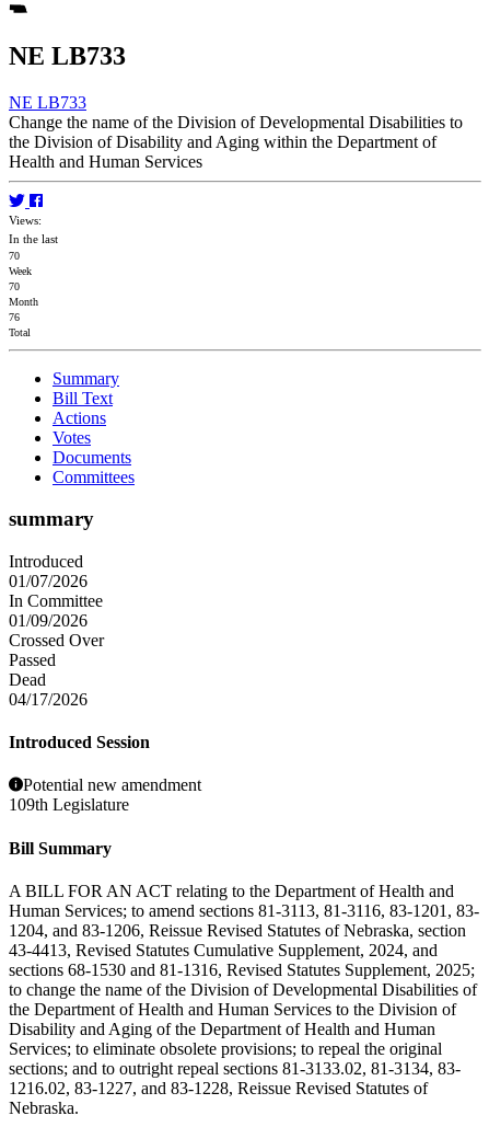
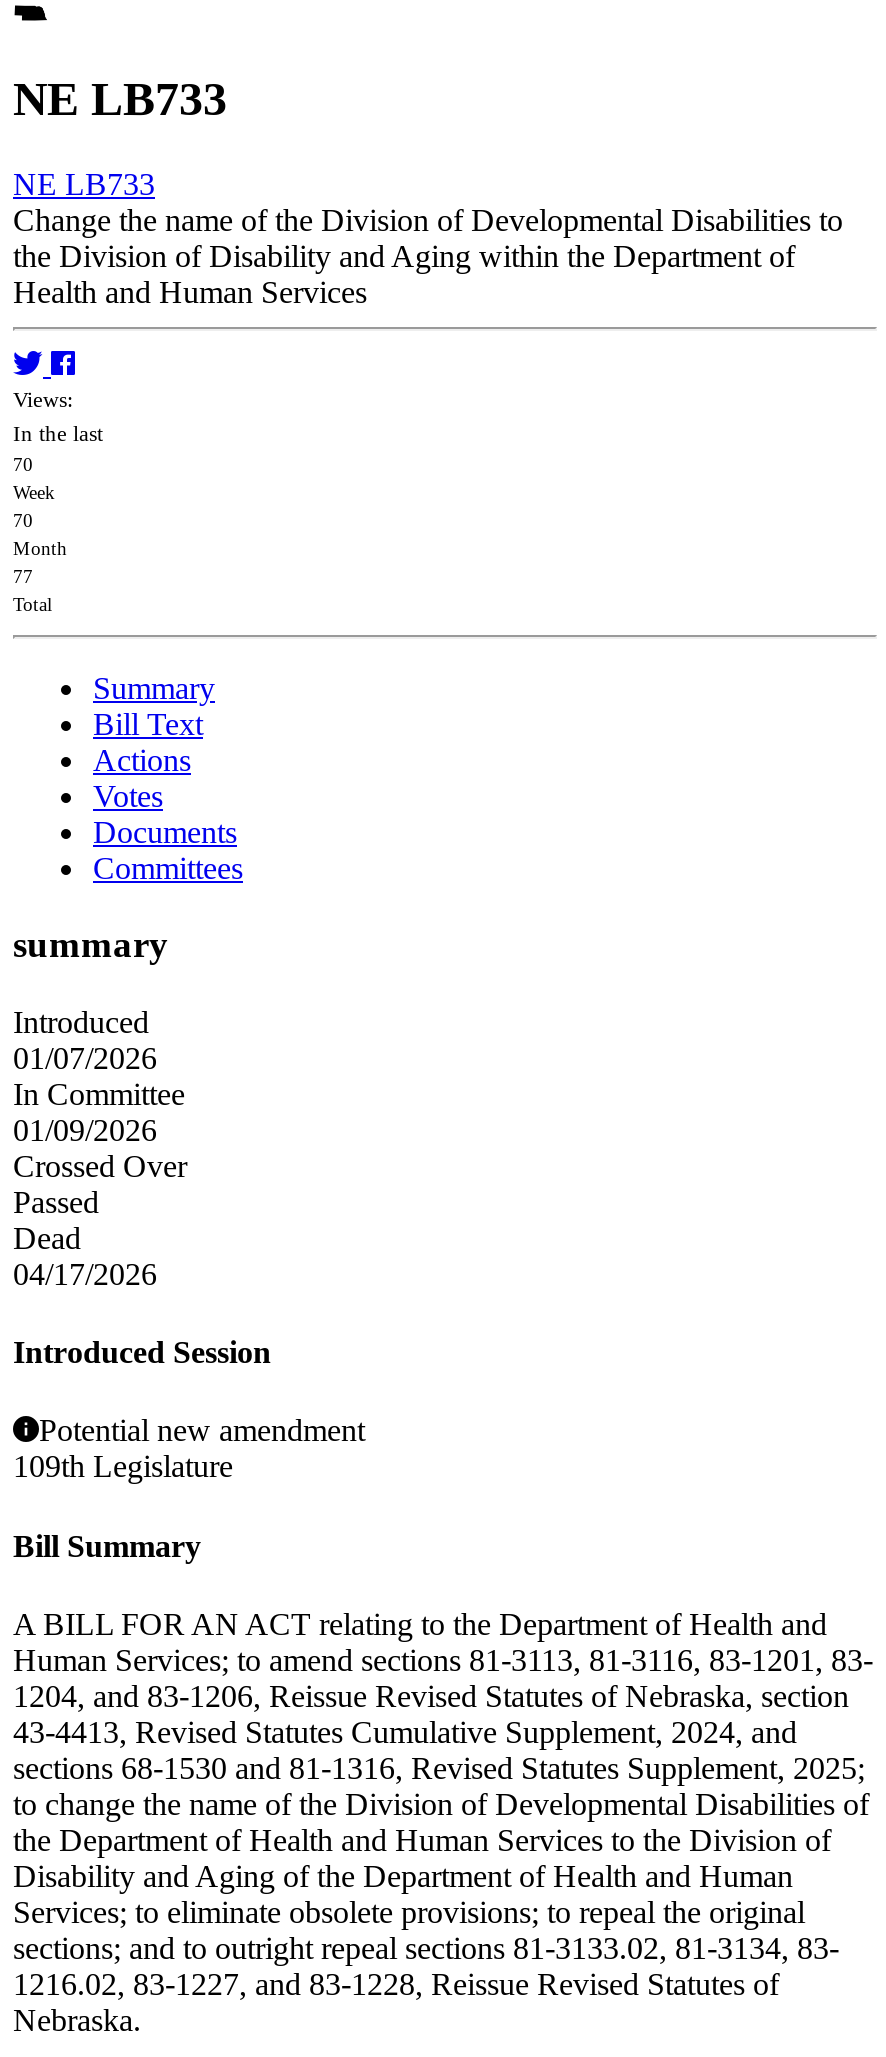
[9,311,20,323] 76 -> [13,564,33,586] 77

